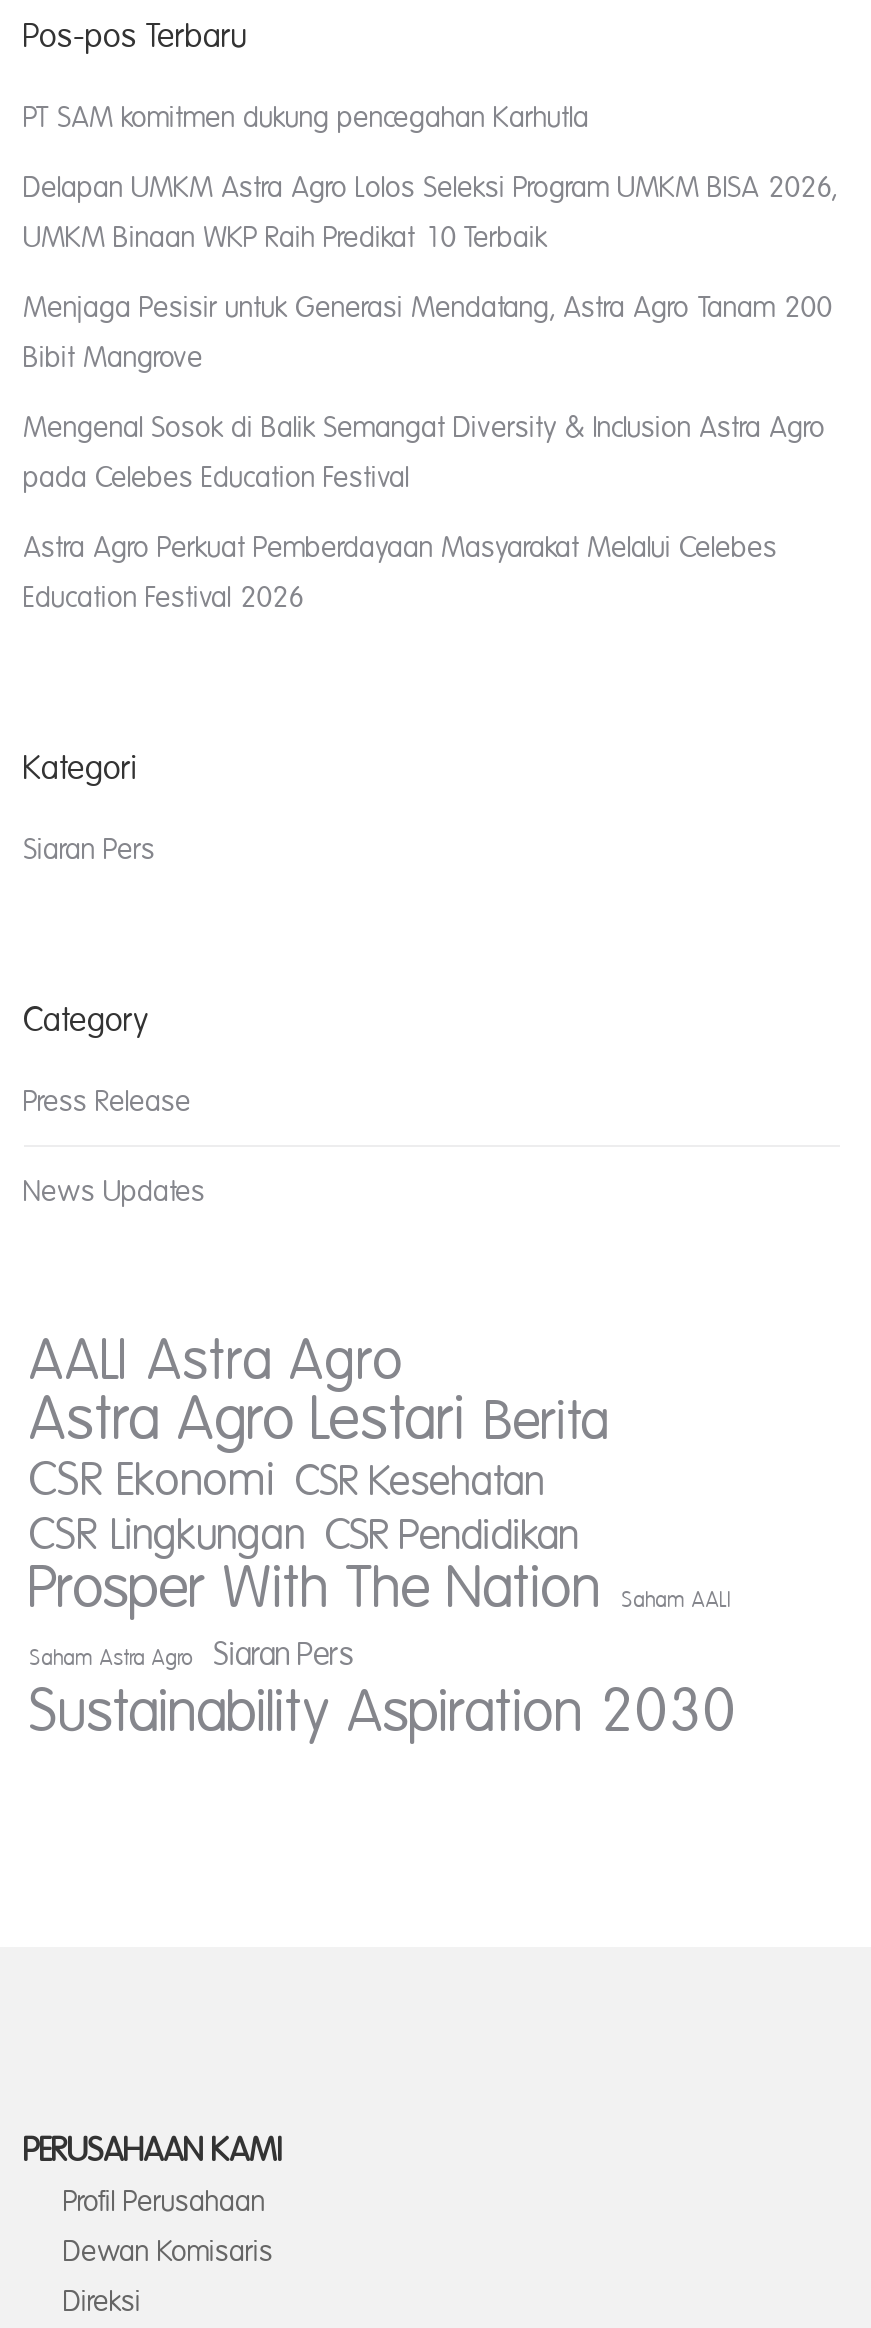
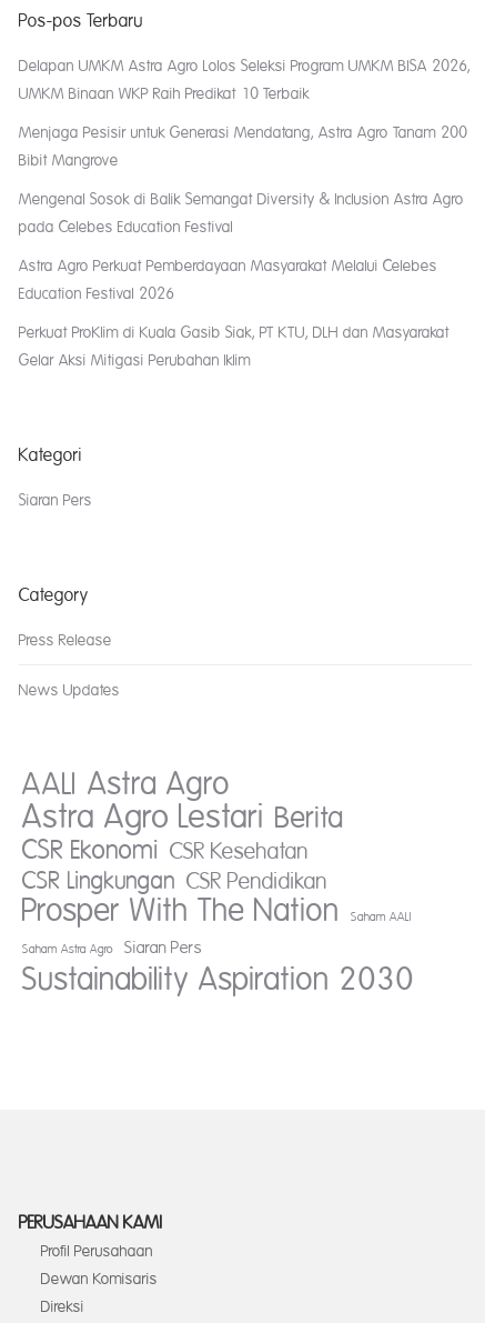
[24,103,590,133] PT SAM komitmen dukung pencegahan Karhutla -> none
moved [24,173,838,613] -> [19,58,471,302]: Delapan UMKM Astra Agro Lolos Seleksi Program UMKM BISA 2026, | UMKM Binaan WKP Raih Predikat 10 Terbaik | Menjaga Pesisir untuk Generasi Mendatang, Astra Agro Tanam 200 | Bibit Mangrove | Mengenal Sosok di Balik Semangat Diversity & Inclusion Astra Agro | pada Celebes Education Festival | Astra Agro Perkuat Pemberdayaan Masyarakat Melalui Celebes | Education Festival 2026
none -> [19,324,449,369] Perkuat ProKlim di Kuala Gasib Siak, PT KTU, DLH dan Masyarakat | Gelar Aksi Mitigasi Perubahan Iklim

